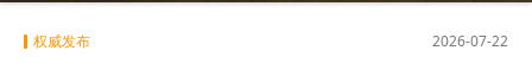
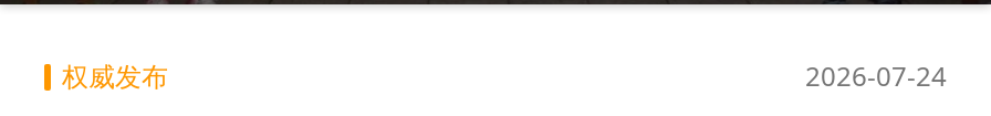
[432,31,508,51] 2026-07-22 -> [805,57,947,95] 2026-07-24

